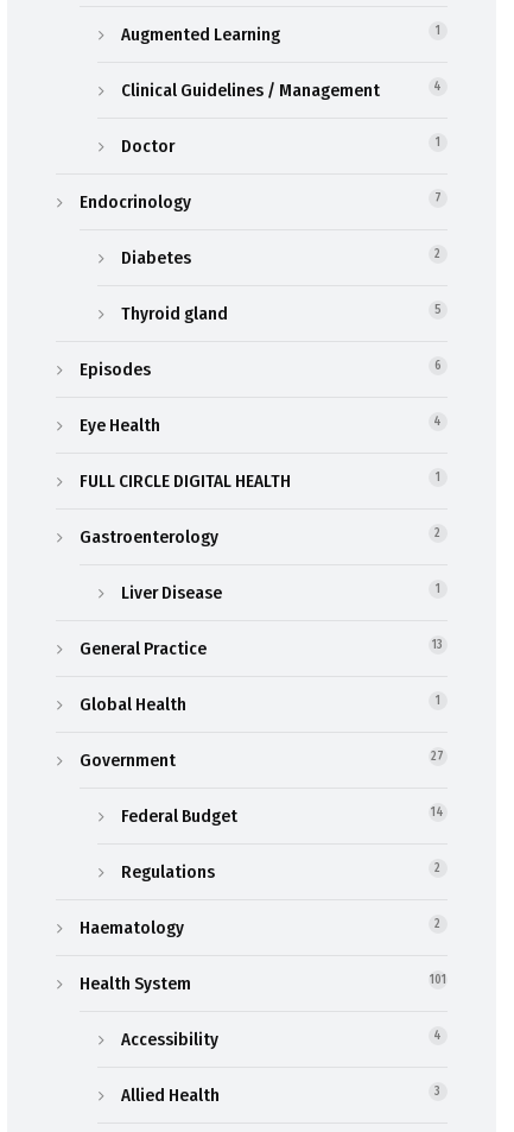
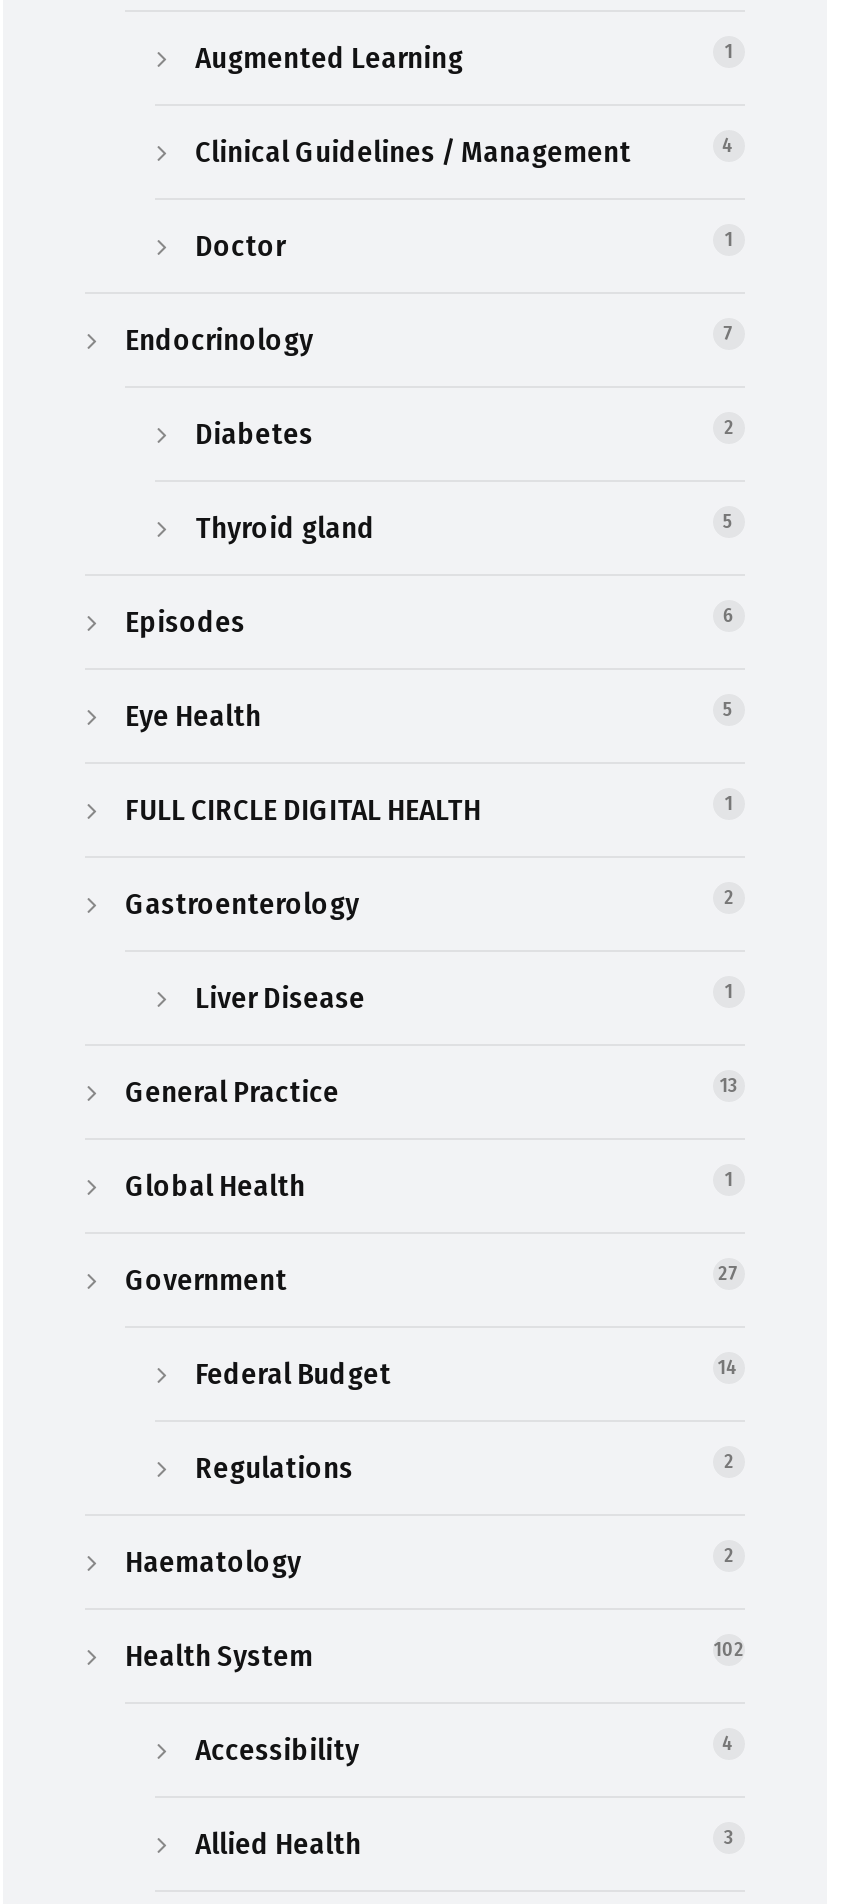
[434,415,442,429] 4 -> [723,699,735,723] 5
[430,973,446,988] 101 -> [714,1639,744,1663] 102

